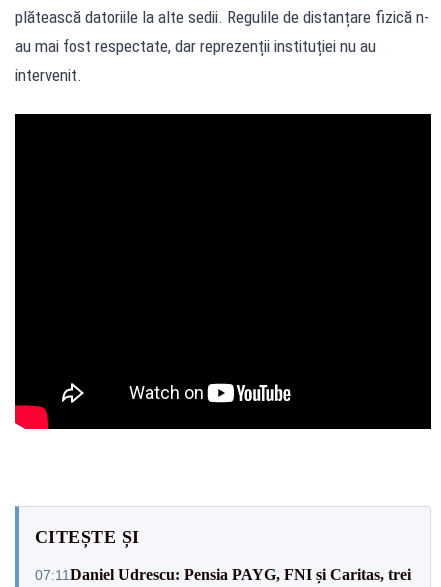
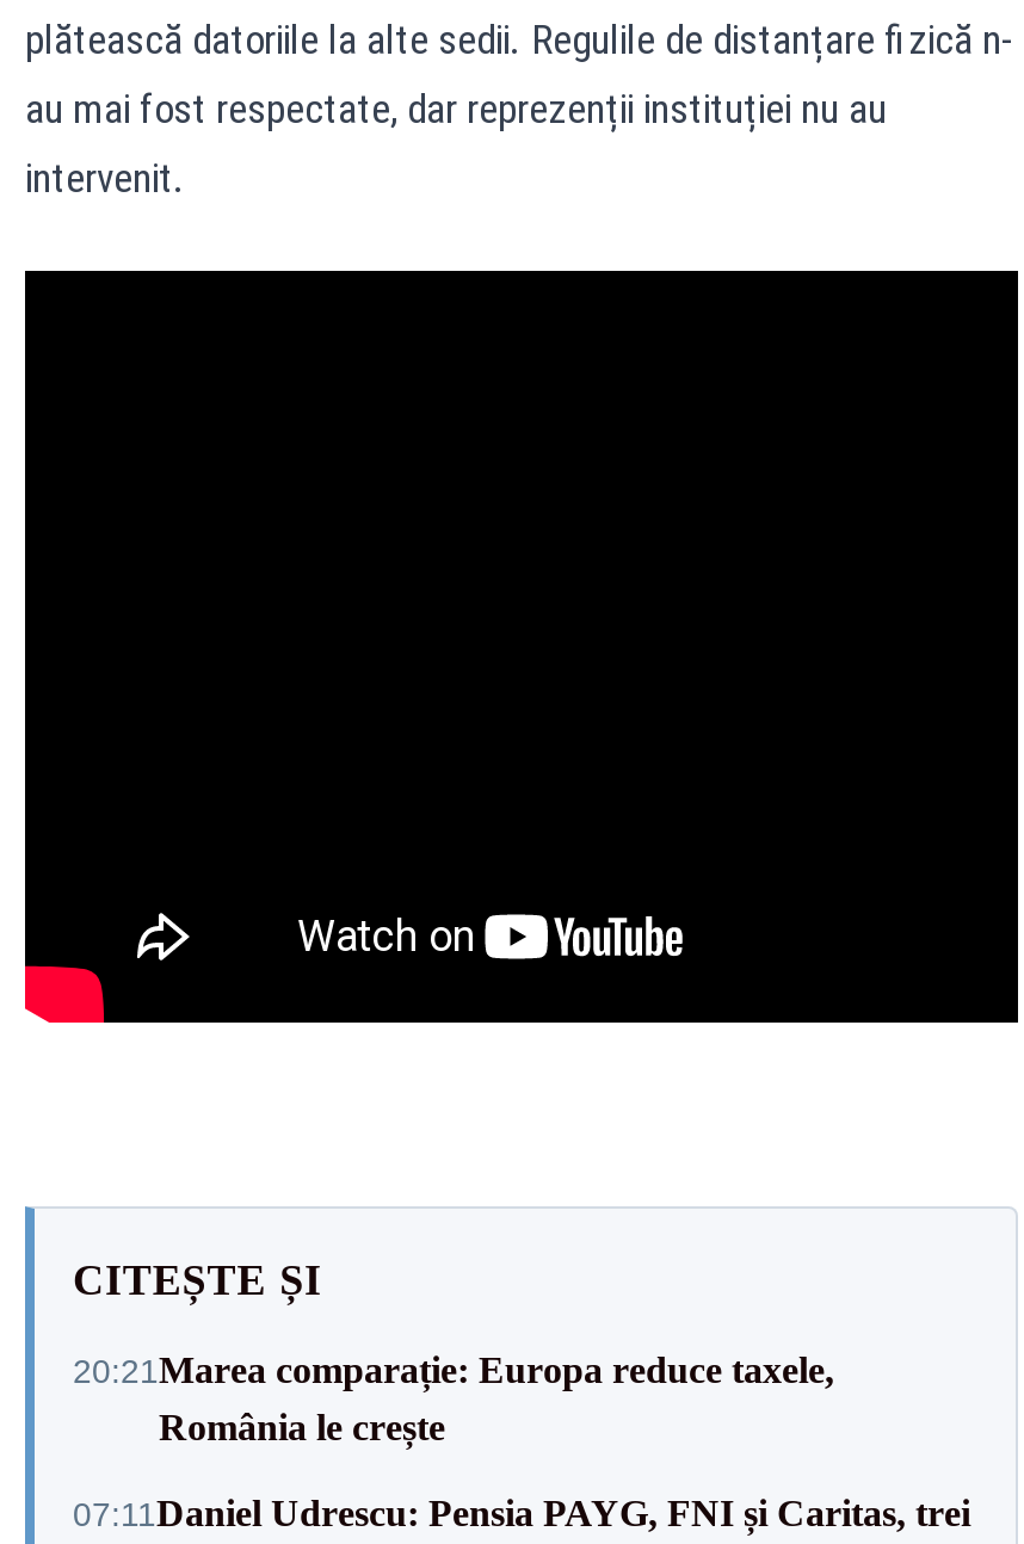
none -> [73,1350,834,1447] 20:21Marea comparație: Europa reduce taxele, | România le crește

